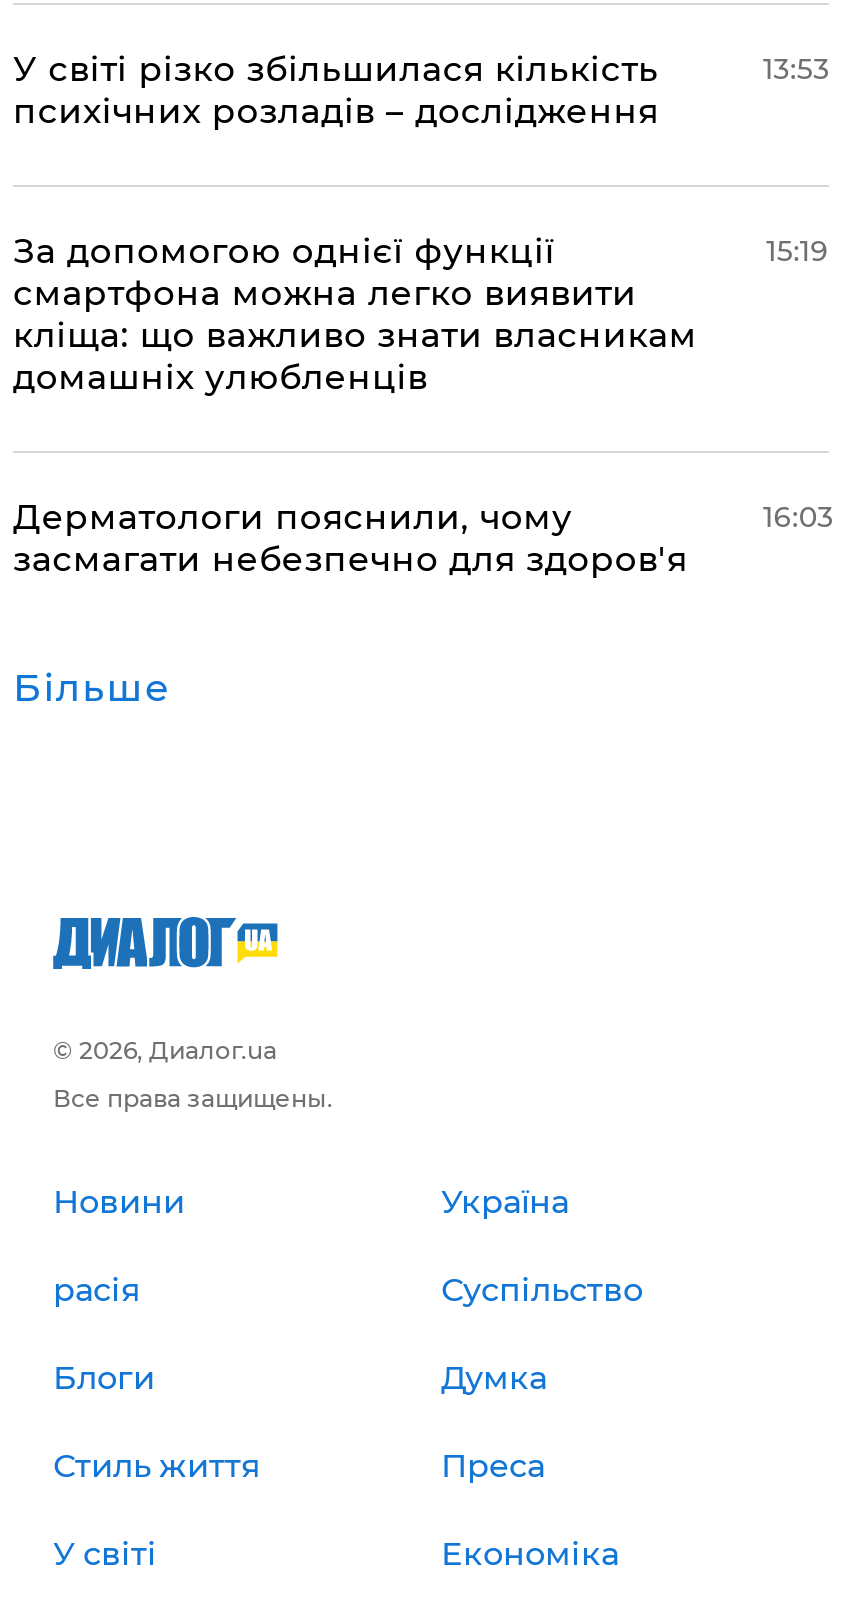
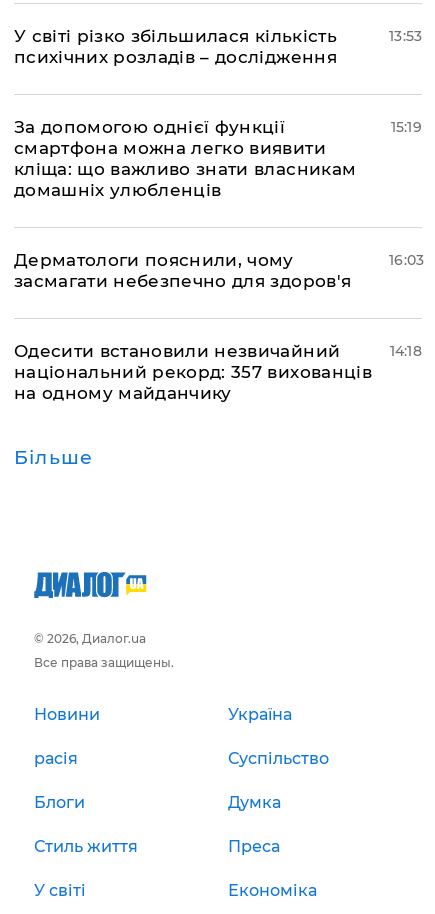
none -> [14,341,372,403] Одесити встановили незвичайний | національний рекорд: 357 вихованців | на одному майданчику
none -> [390,342,422,360] 14:18

